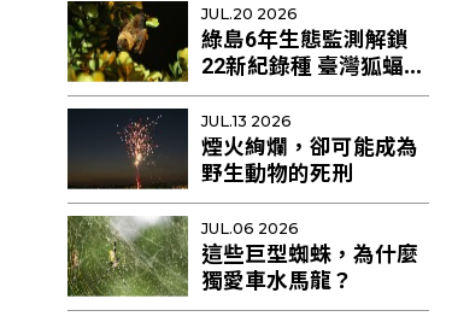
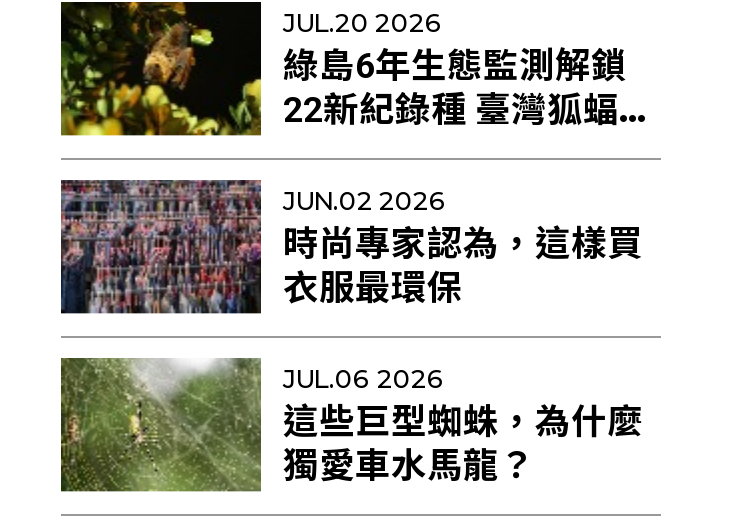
[66,107,418,189] [image] | JUL.13 2026 | 煙火絢爛，卻可能成為 | 野生動物的死刑 -> [59,178,643,314] [image] | JUN.02 2026 | 時尚專家認為，這樣買 | 衣服最環保

